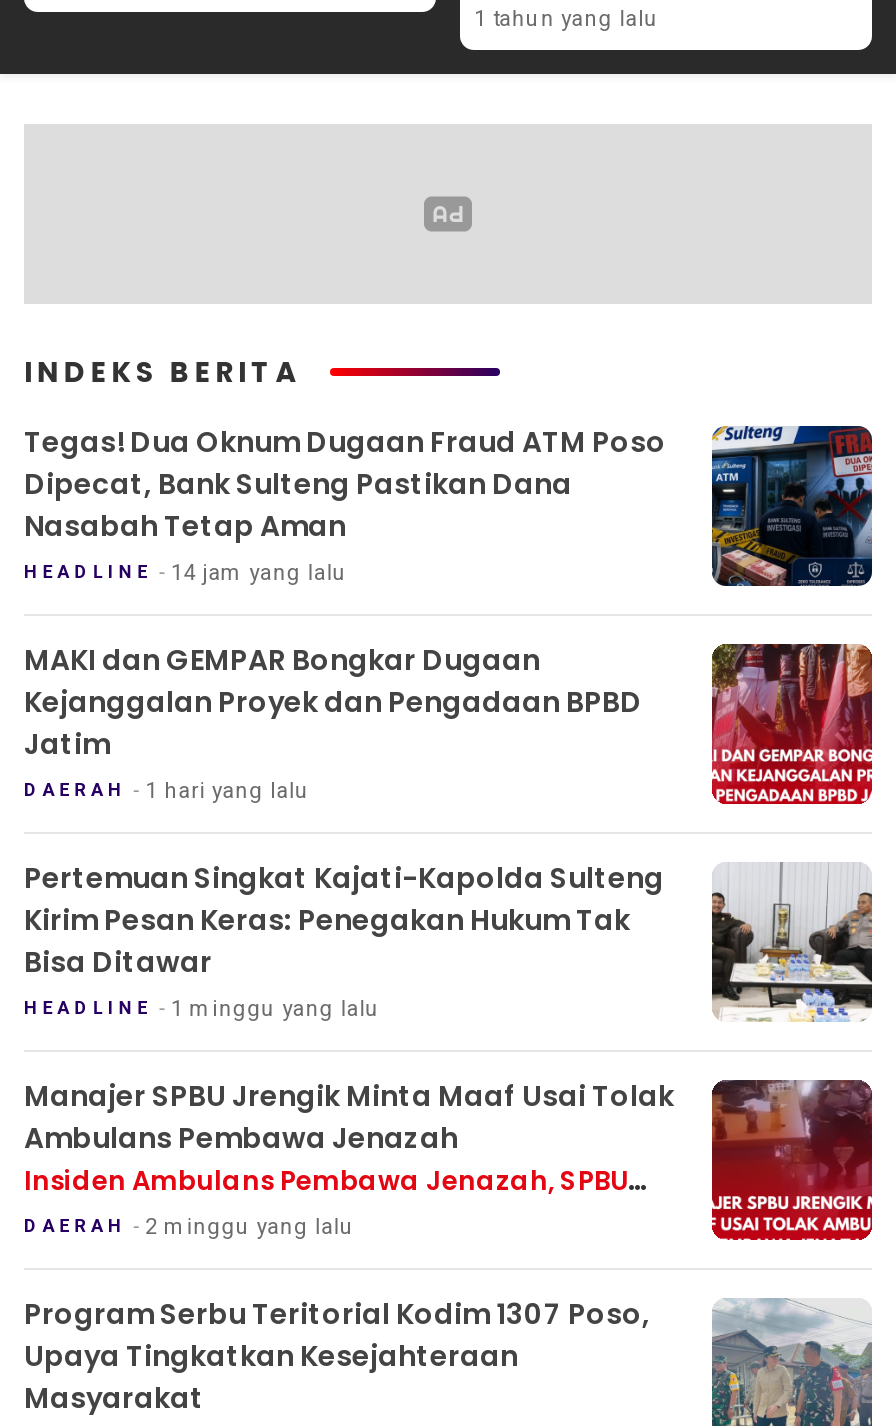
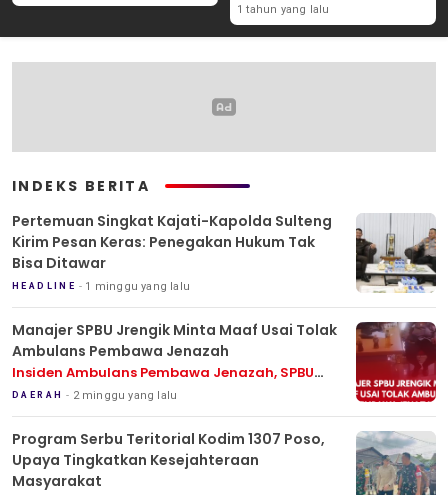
[24,421,874,803] [image] | Tegas! Dua Oknum Dugaan Fraud ATM Poso | Dipecat, Bank Sulteng Pastikan Dana | Nasabah Tetap Aman | HEADLINE | 14 jam yang lalu | MAKI dan GEMPAR Bongkar Dugaan | Kejanggalan Proyek dan Pengadaan BPBD | Jatim | DAERAH | 1 hari yang lalu -> none
[710,644,872,804] [image] -> none

